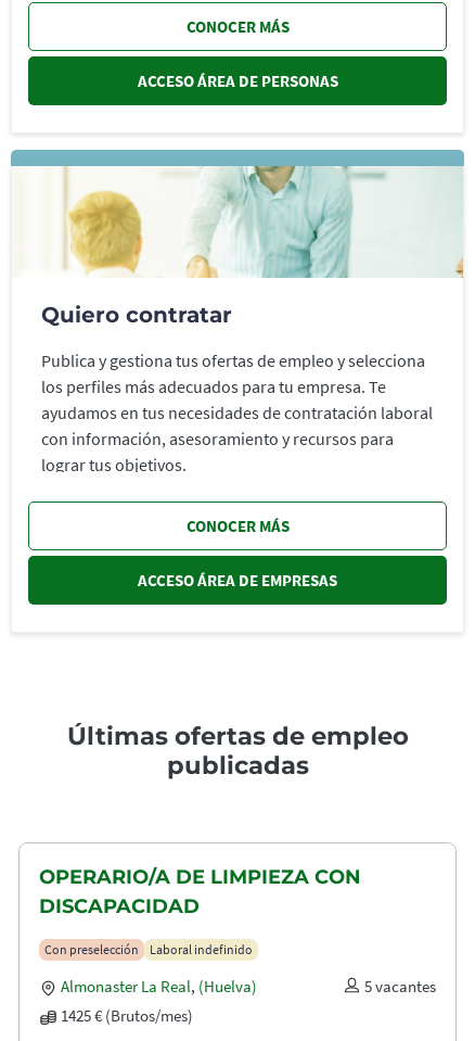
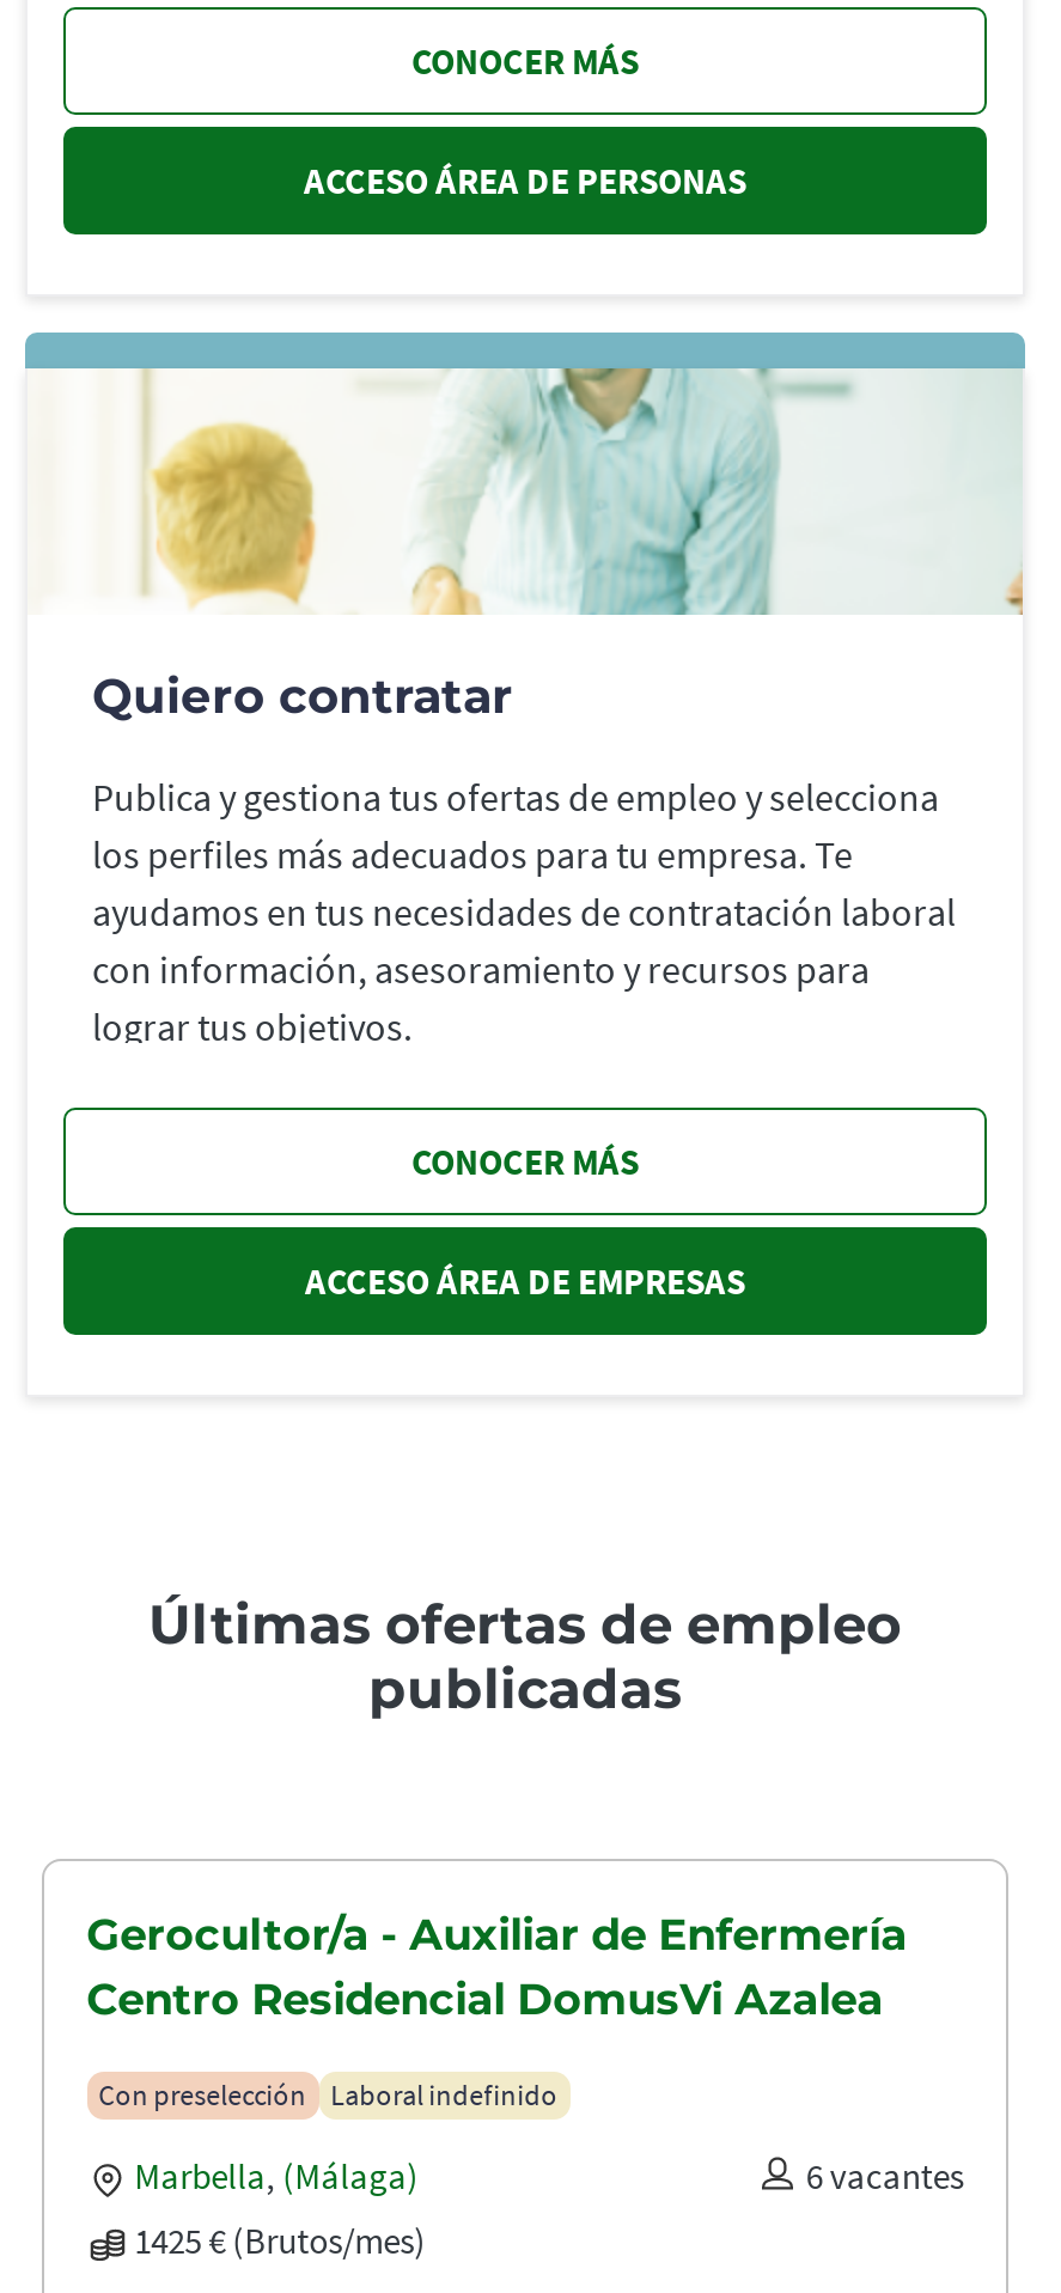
[39,865,361,918] OPERARIO/A DE LIMPIEZA CON | DISCAPACIDAD -> [86,1908,907,2025] Gerocultor/a - Auxiliar de Enfermería | Centro Residencial DomusVi Azalea
[60,975,436,996] Almonaster La Real, (Huelva) | 5 vacantes -> [134,2152,964,2198] Marbella, (Málaga) | 6 vacantes

